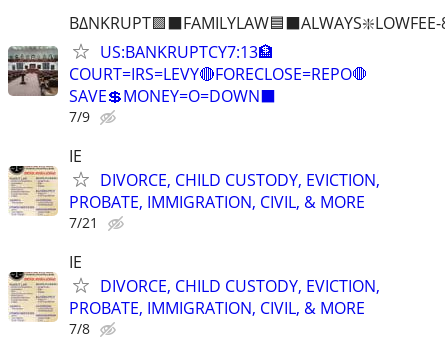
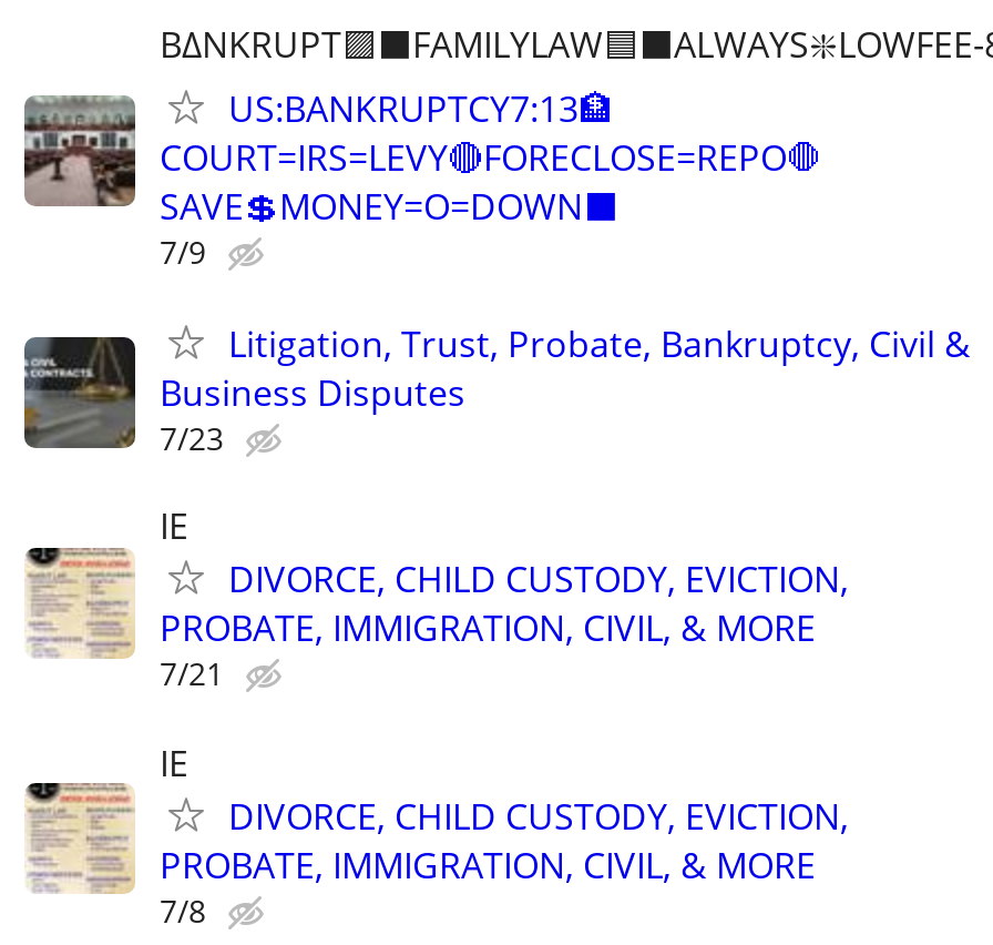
none -> [22,319,971,459] [image] | Litigation, Trust, Probate, Bankruptcy, Civil & | Business Disputes | 7/23

